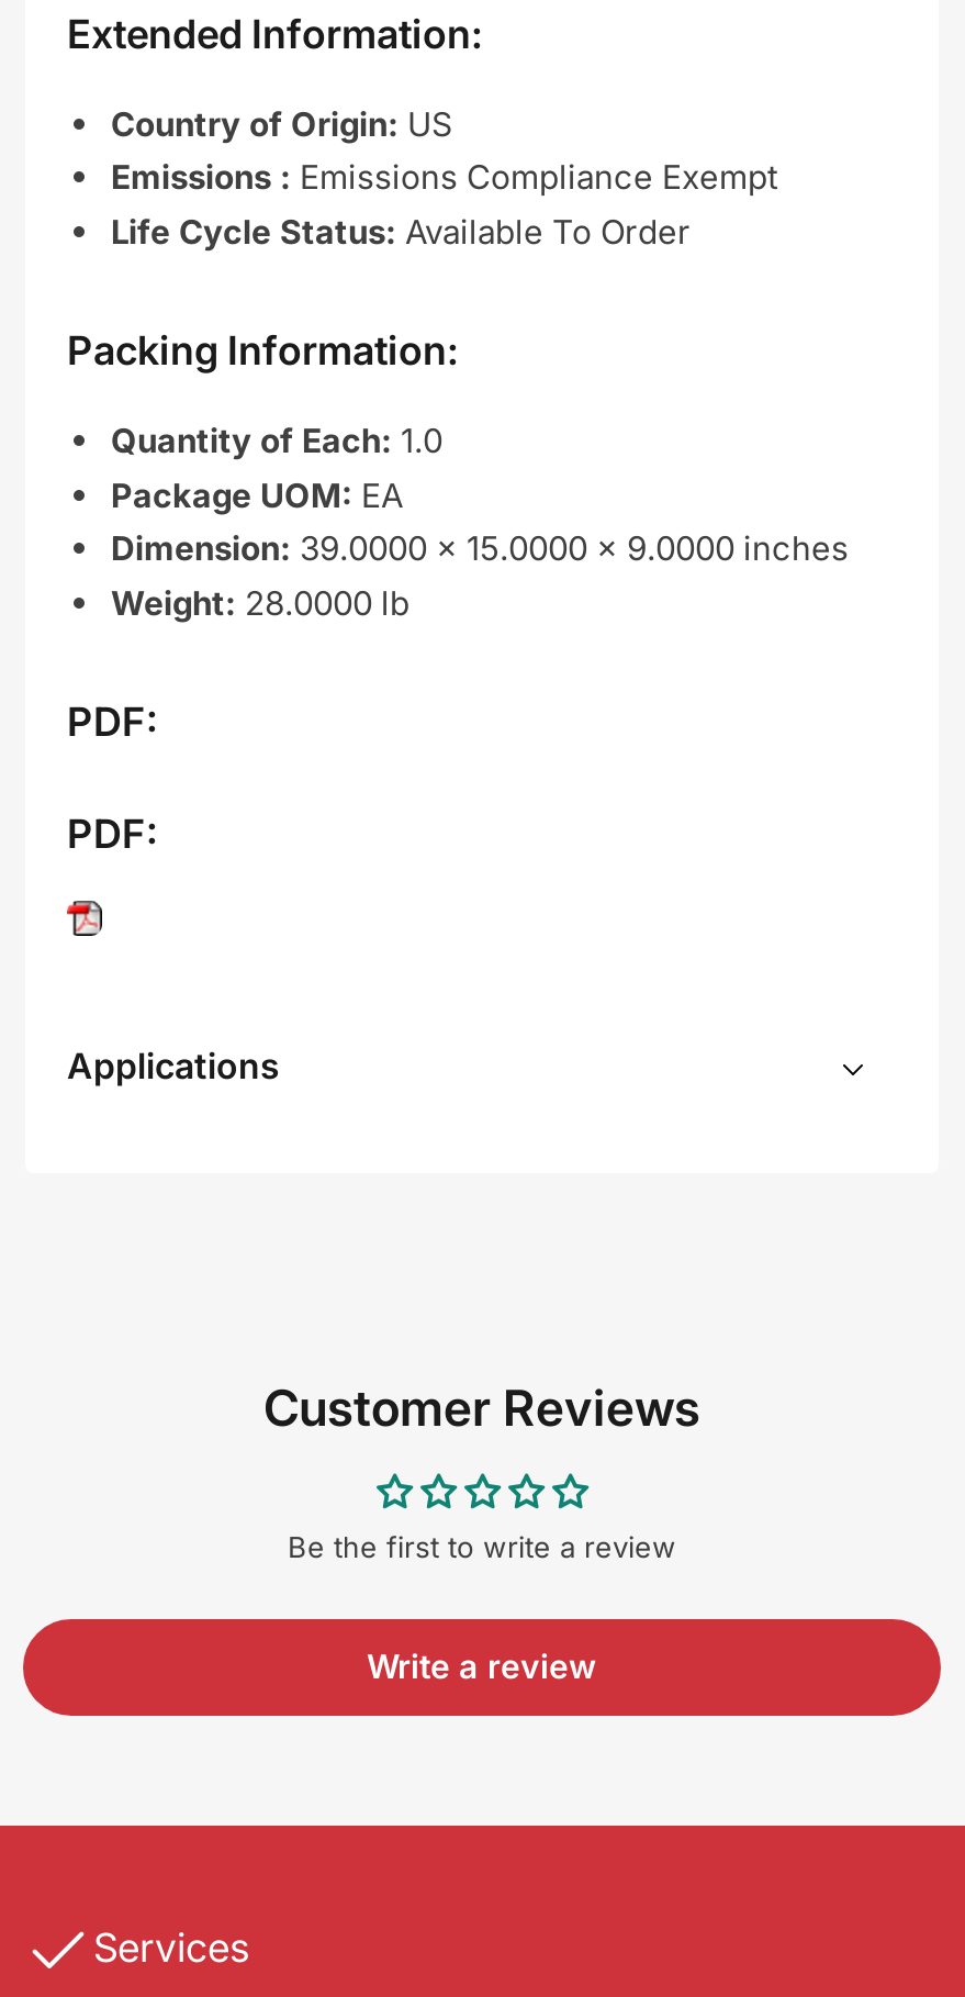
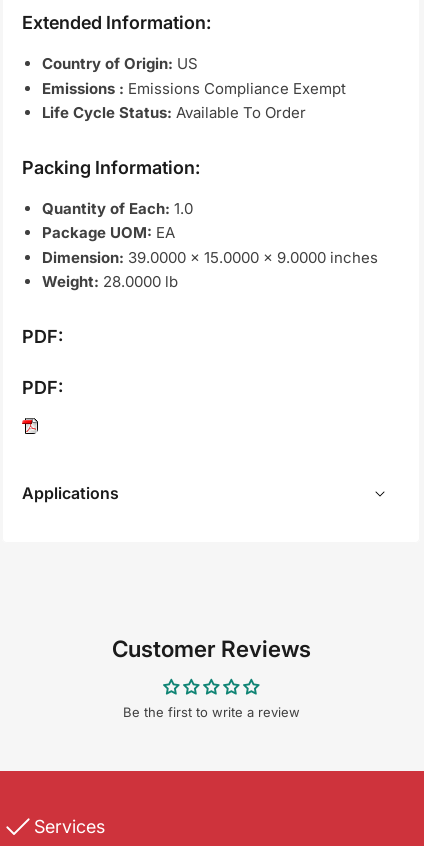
[367,1646,597,1688] Write a review -> none

